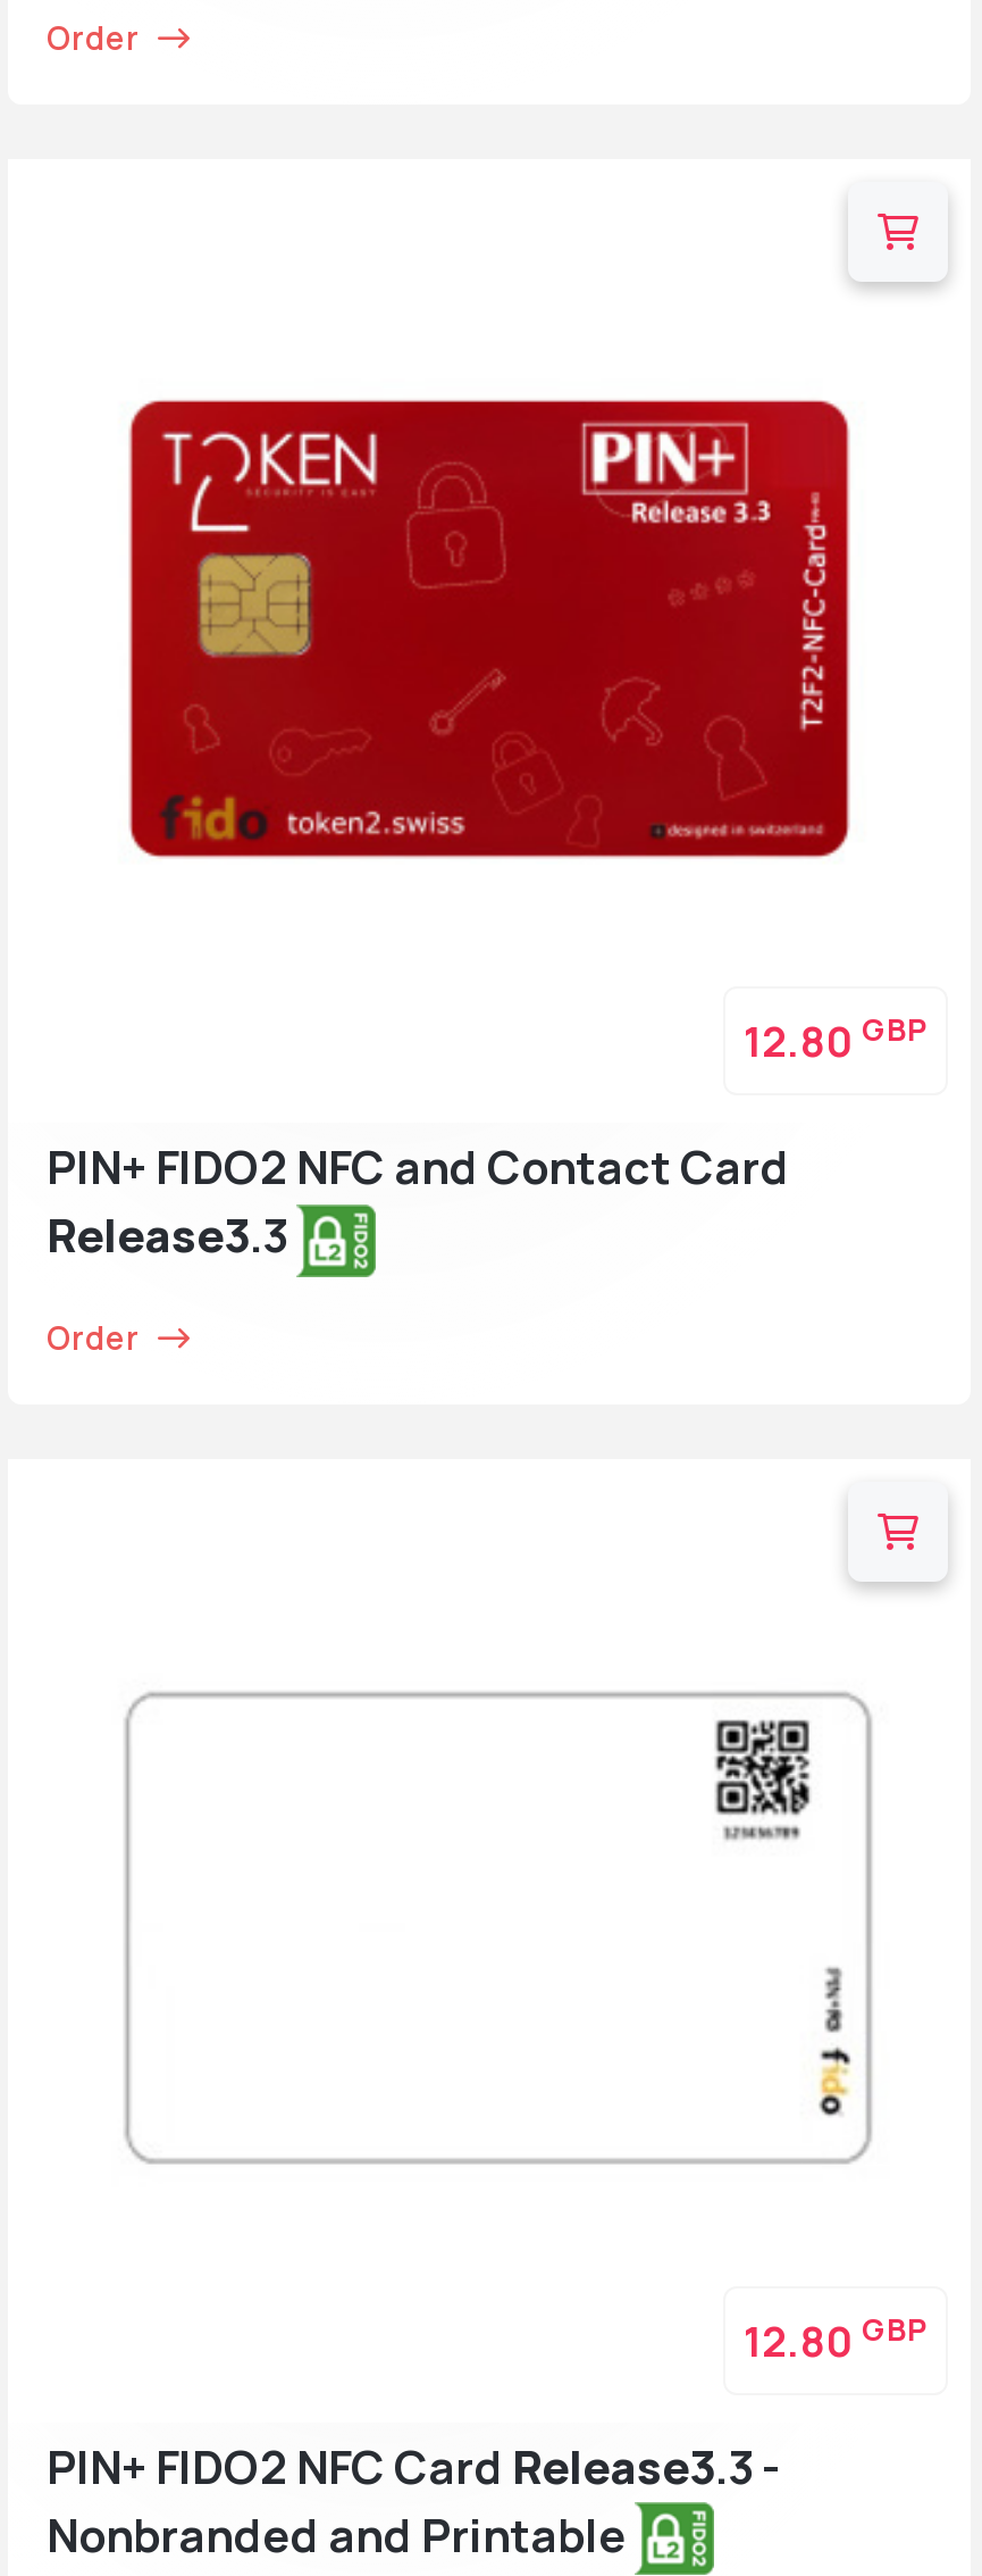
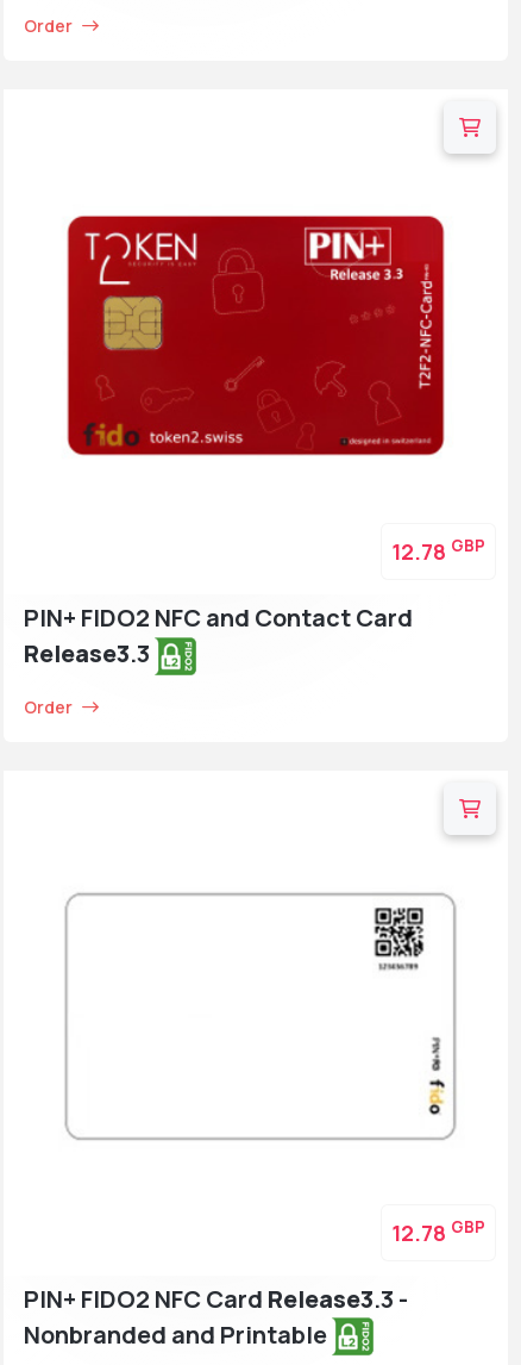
[744,1010,928,1068] 12.80 GBP -> [391,535,485,566] 12.78 GBP
[744,2309,928,2367] 12.80 GBP -> [391,1216,485,1247] 12.78 GBP

